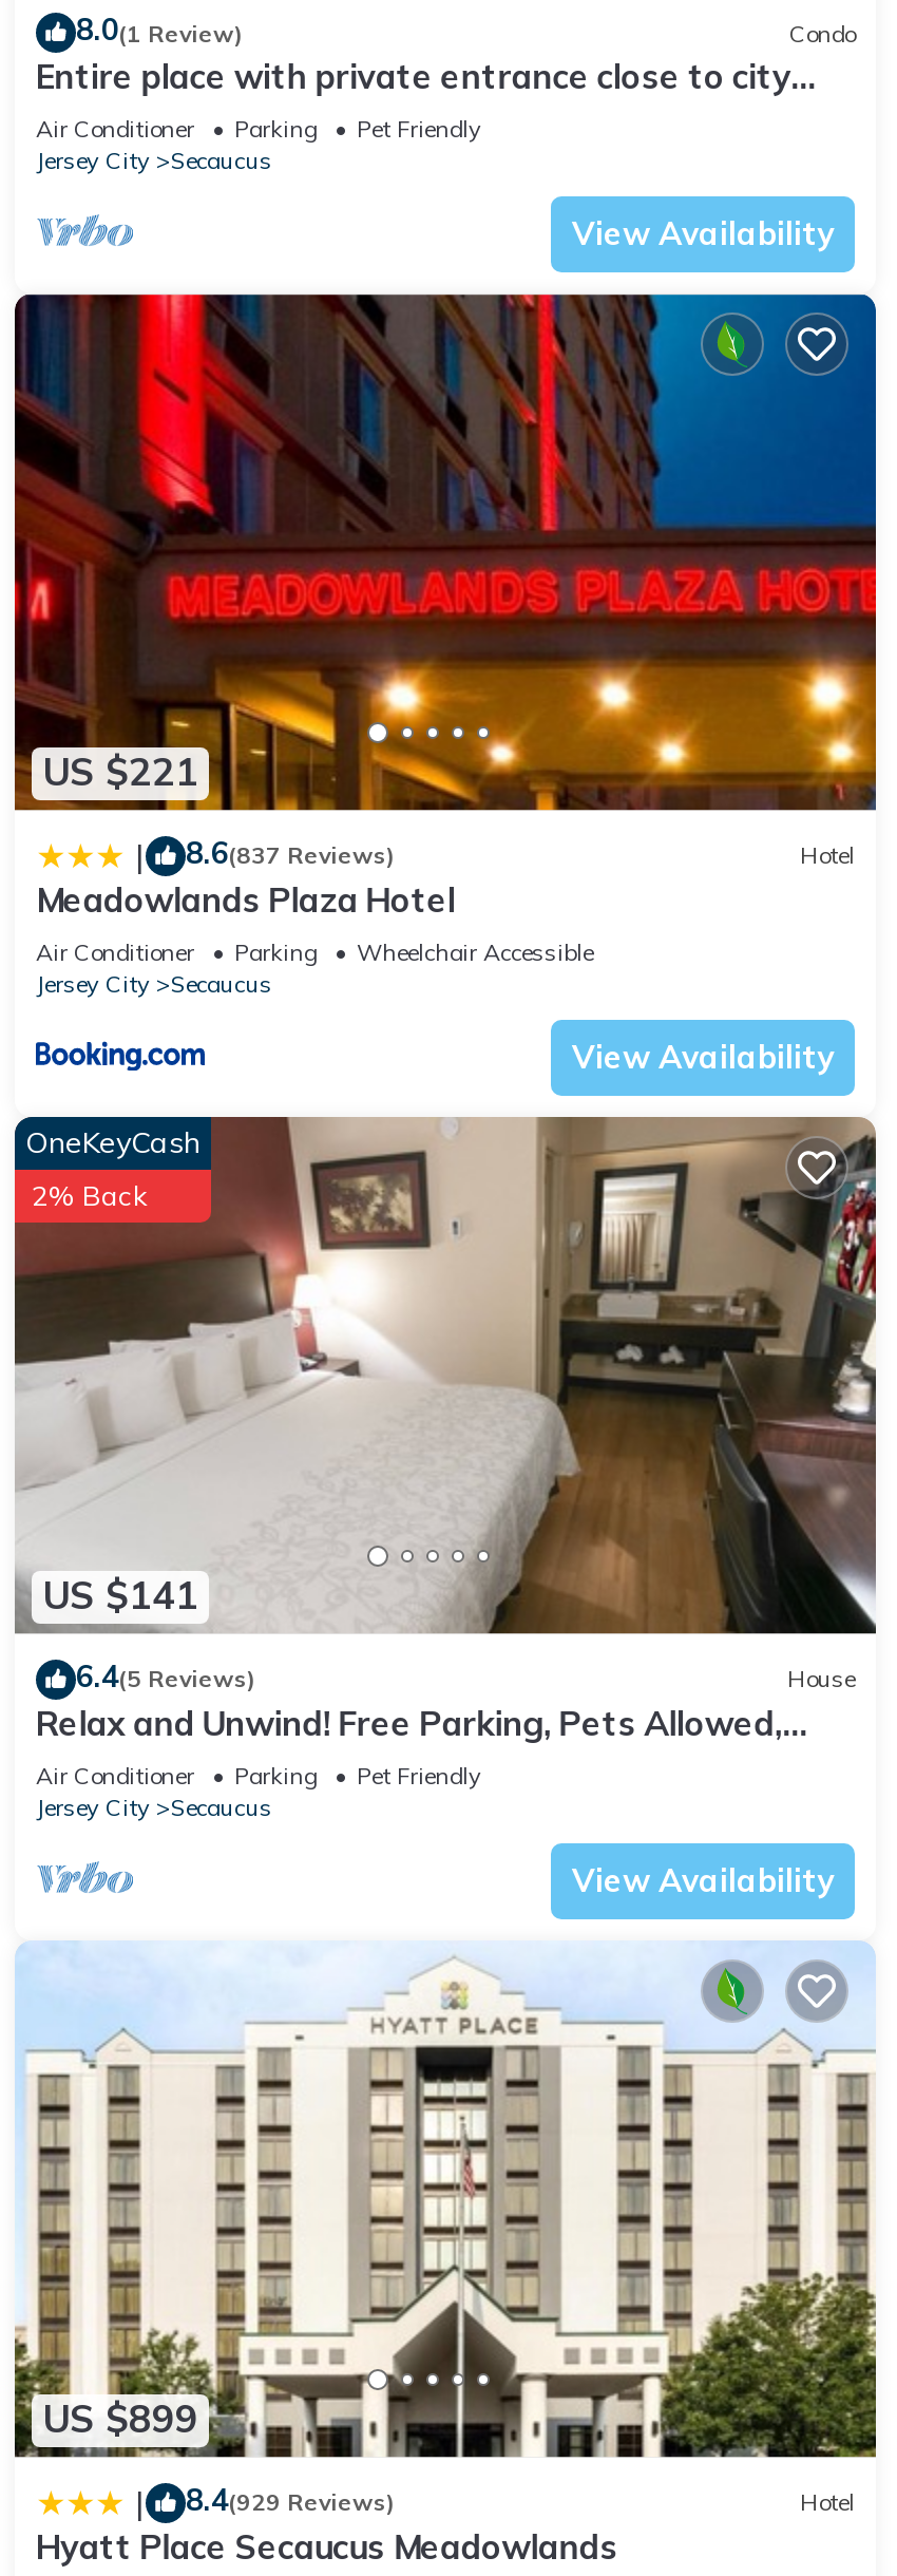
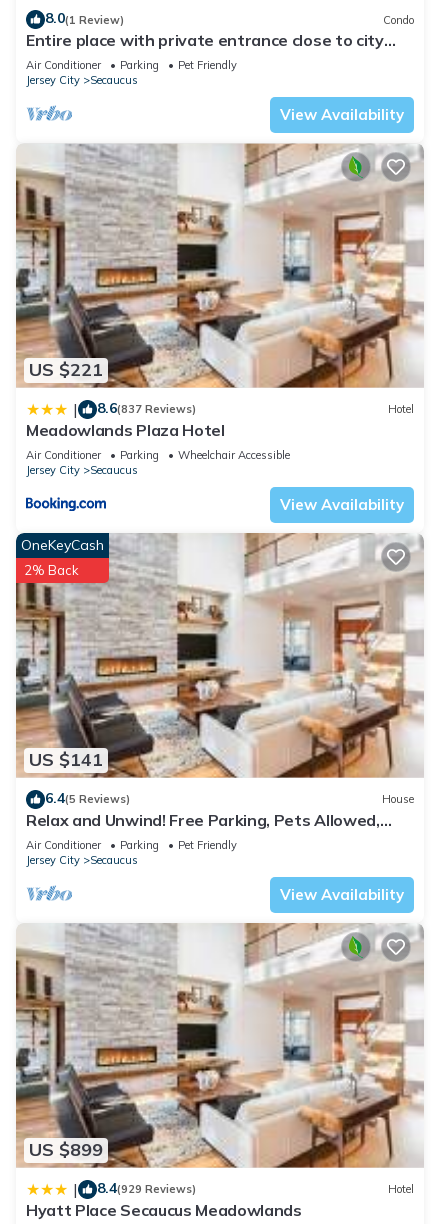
[13,291,878,813] [image] -> [15,143,424,388] [image]
[13,1115,878,1636] [image] -> [15,533,424,778] [image]
[13,1940,878,2460] [image] -> [15,922,425,1169] [image]

